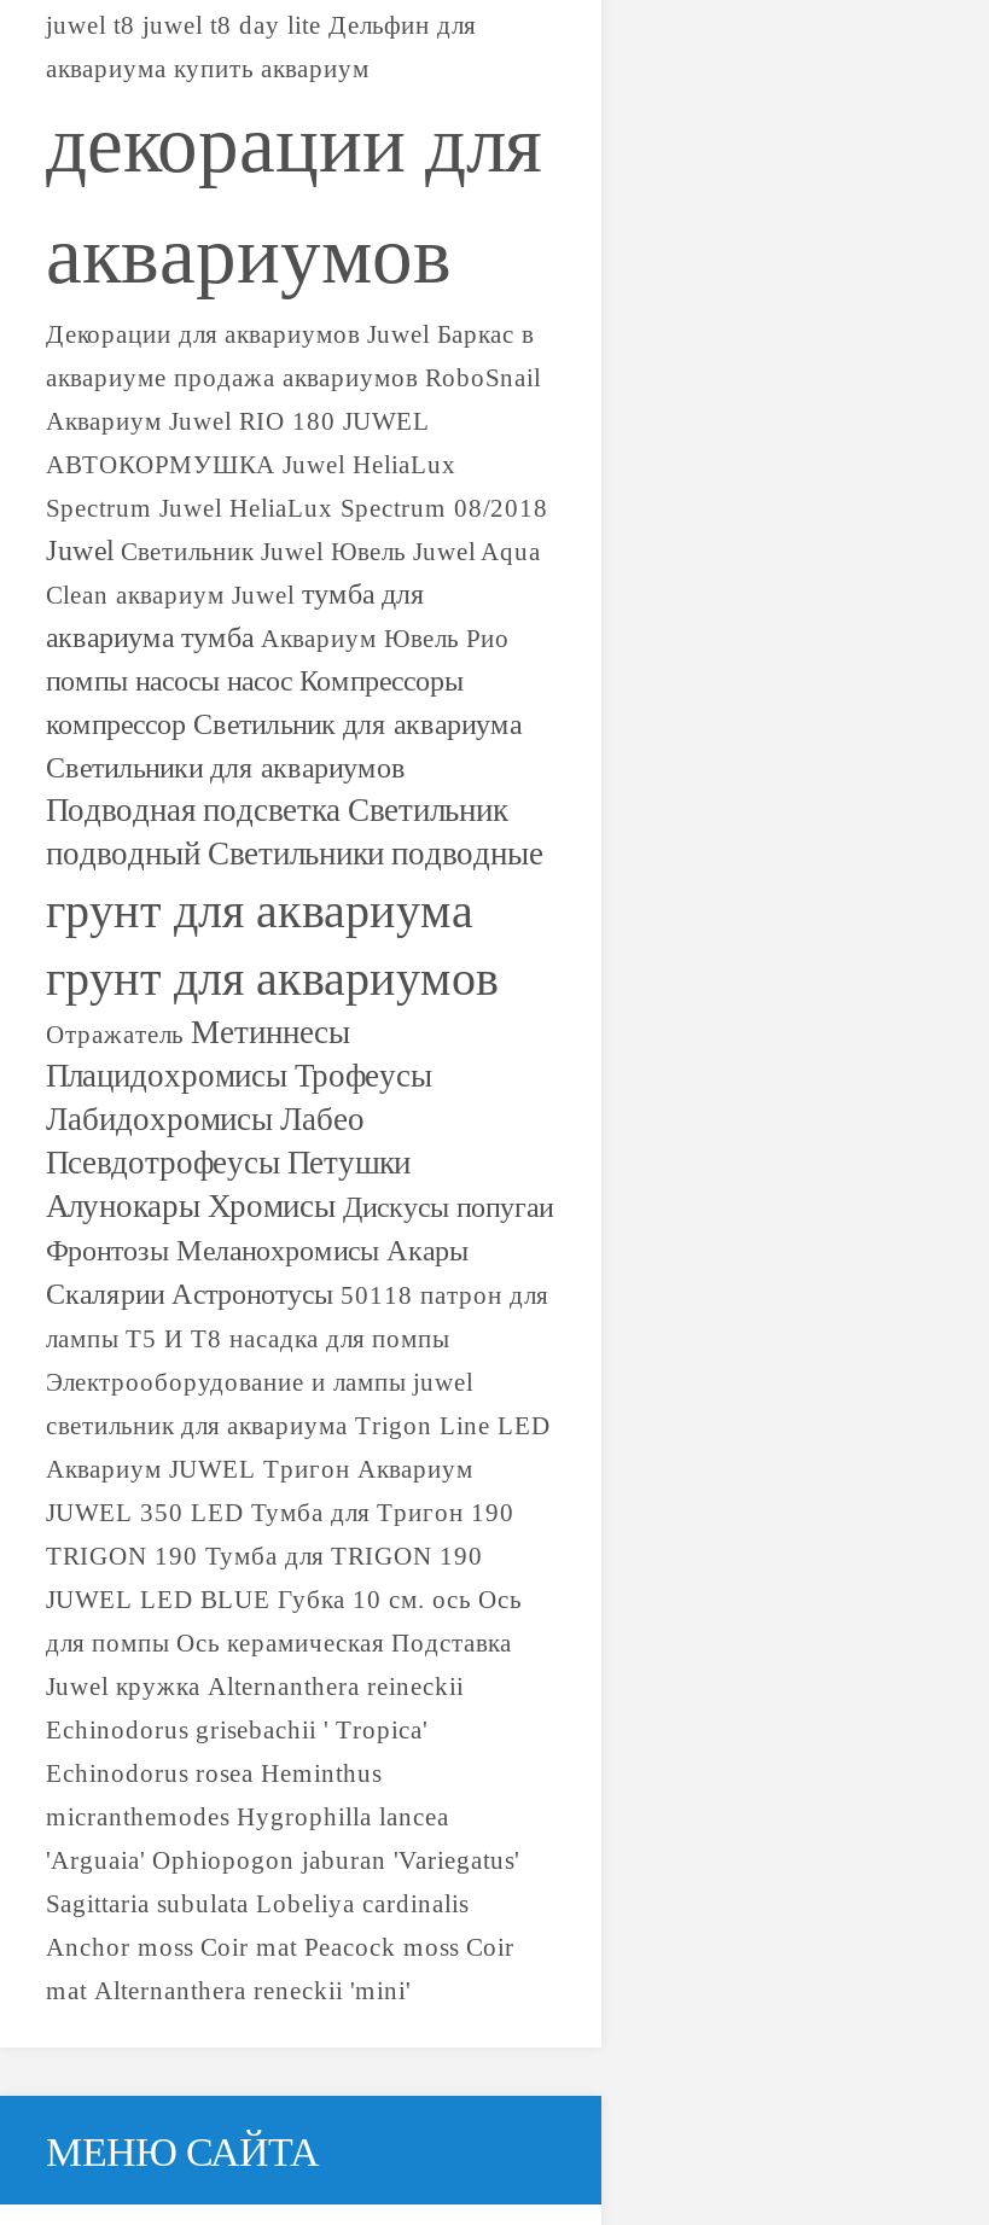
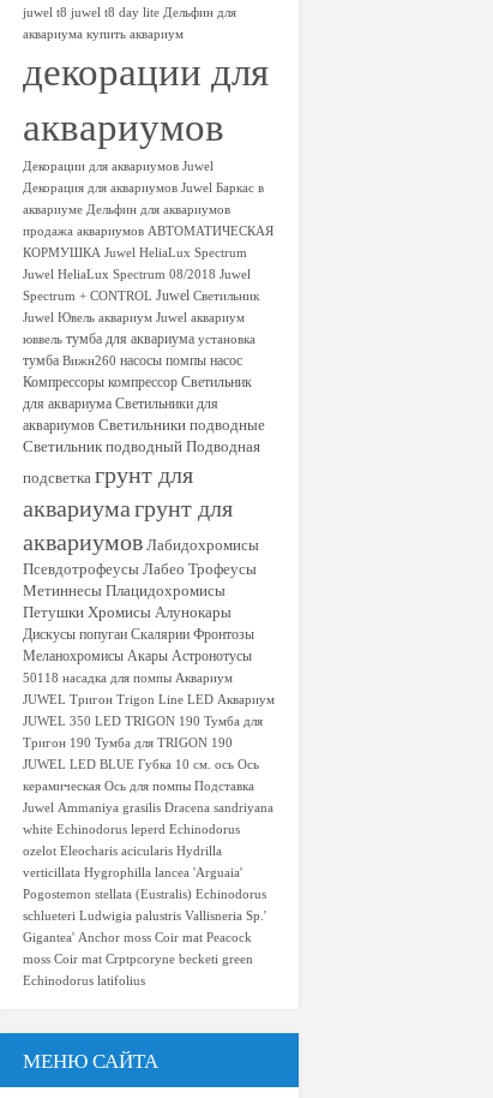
[46,321,553,1569] Декорации для аквариумов Juwel Баркас в | аквариуме продажа аквариумов RoboSnail | Аквариум Juwel RIO 180 JUWEL | АВТОКОРМУШКА Juwel HeliaLux | Spectrum Juwel HeliaLux Spectrum 08/2018 | Juwel Светильник Juwel Ювель Juwel Aqua | Clean аквариум Juwel тумба для | аквариума тумба Аквариум Ювель Рио | помпы насосы насос Компрессоры | компрессор Светильник для аквариума | Светильники для аквариумов | Подводная подсветка Светильник | подводный Светильники подводные | грунт для аквариума | грунт для аквариумов | Отражатель Метиннесы | Плацидохромисы Трофеусы | Лабидохромисы Лабео | Псевдотрофеусы Петушки | Алунокары Хромисы Дискусы попугаи | Фронтозы Меланохромисы Акары | Скалярии Астронотусы 50118 патрон для | лампы T5 И Т8 насадка для помпы | Электрооборудование и лампы juwel | светильник для аквариума Trigon Line LED | Аквариум JUWEL Тригон Аквариум | JUWEL 350 LED Тумба для Тригон 190 | TRIGON 190 Тумба для TRIGON 190 -> [23,160,275,750] Декорации для аквариумов Juwel | Декорация для аквариумов Juwel Баркас в | аквариуме Дельфин для аквариумов | продажа аквариумов АВТОМАТИЧЕСКАЯ | КОРМУШКА Juwel HeliaLux Spectrum | Juwel HeliaLux Spectrum 08/2018 Juwel | Spectrum + CONTROL Juwel Светильник | Juwel Ювель аквариум Juwel аквариум | юввель тумба для аквариума установка | тумба Вижн260 насосы помпы насос | Компрессоры компрессор Светильник | для аквариума Светильники для | аквариумов Светильники подводные | Светильник подводный Подводная | подсветка грунт для | аквариума грунт для | аквариумов Лабидохромисы | Псевдотрофеусы Лабео Трофеусы | Метиннесы Плацидохромисы | Петушки Хромисы Алунокары | Дискусы попугаи Скалярии Фронтозы | Меланохромисы Акары Астронотусы | 50118 насадка для помпы Аквариум | JUWEL Тригон Trigon Line LED Аквариум | JUWEL 350 LED TRIGON 190 Тумба для | Тригон 190 Тумба для TRIGON 190
moved [46,1586,522,1613] -> [23,758,259,771]: JUWEL LED BLUE Губка 10 см. ось Ось
[46,1630,519,2004] для помпы Ось керамическая Подставка | Juwel кружка Alternanthera reineckii | Echinodorus grisebachii ' Tropica' | Echinodorus rosea Heminthus | micranthemodes Hygrophilla lancea | 'Arguaia' Ophiopogon jaburan 'Variegatus' | Sagittaria subulata Lobeliya cardinalis | Anchor moss Coir mat Peacock moss Coir | mat Alternanthera reneckii 'mini' -> [23,780,273,987] керамическая Ось для помпы Подставка | Juwel Ammaniya grasilis Dracena sandriyana | white Echinodorus leperd Echinodorus | ozelot Eleocharis acicularis Hydrilla | verticillata Hygrophilla lancea 'Arguaia' | Pogostemon stellata (Eustralis) Echinodorus | schlueteri Ludwigia palustris Vallisneria Sp.' | Gigantea' Anchor moss Coir mat Peacock | moss Coir mat Crptpcoryne becketi green | Echinodorus latifolius

